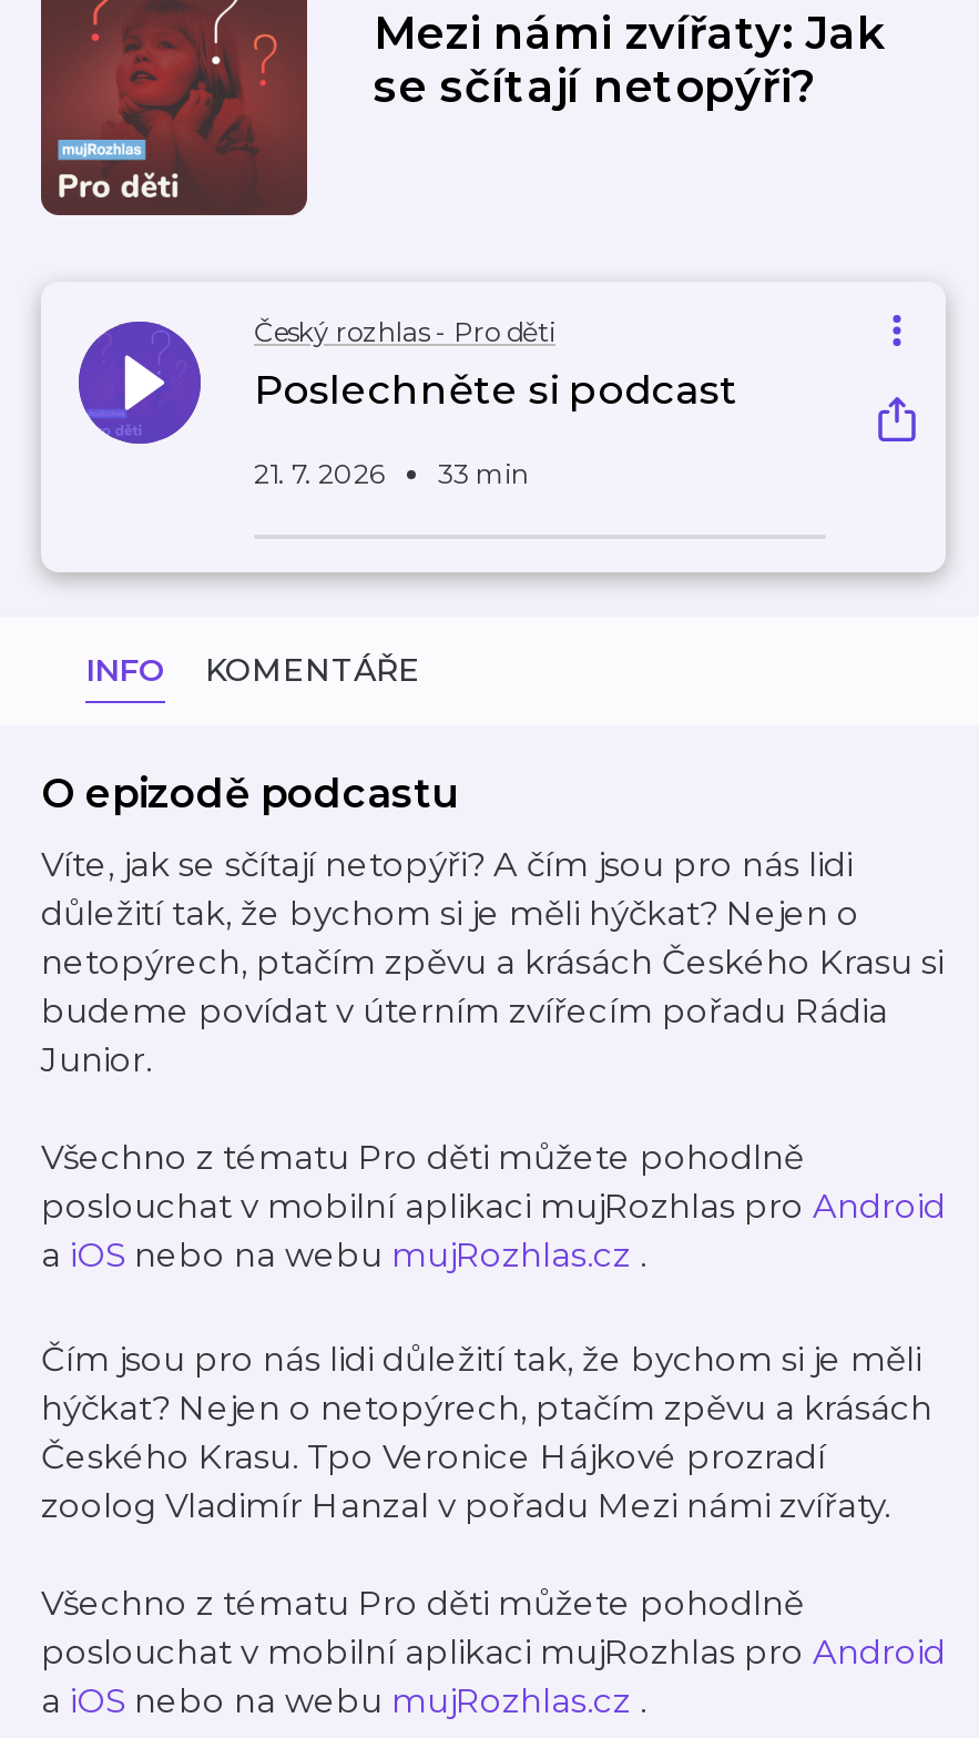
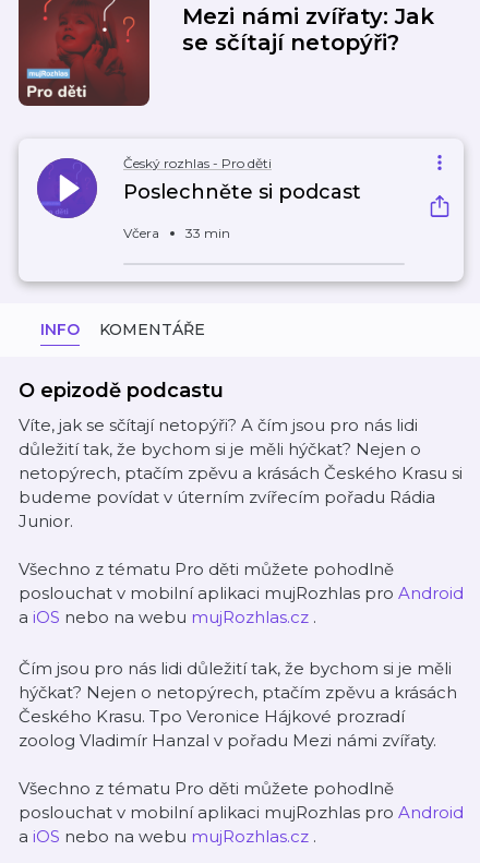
[254,457,385,490] 21. 7. 2026 -> [123,225,159,241] Včera

